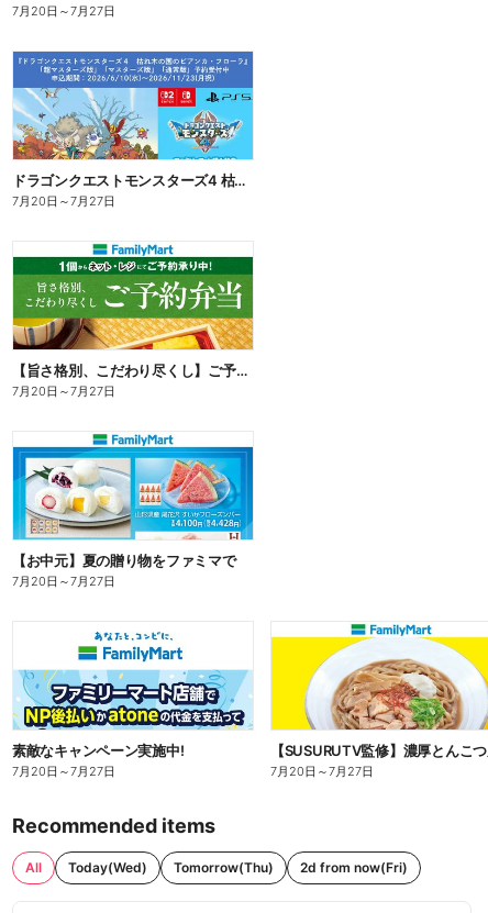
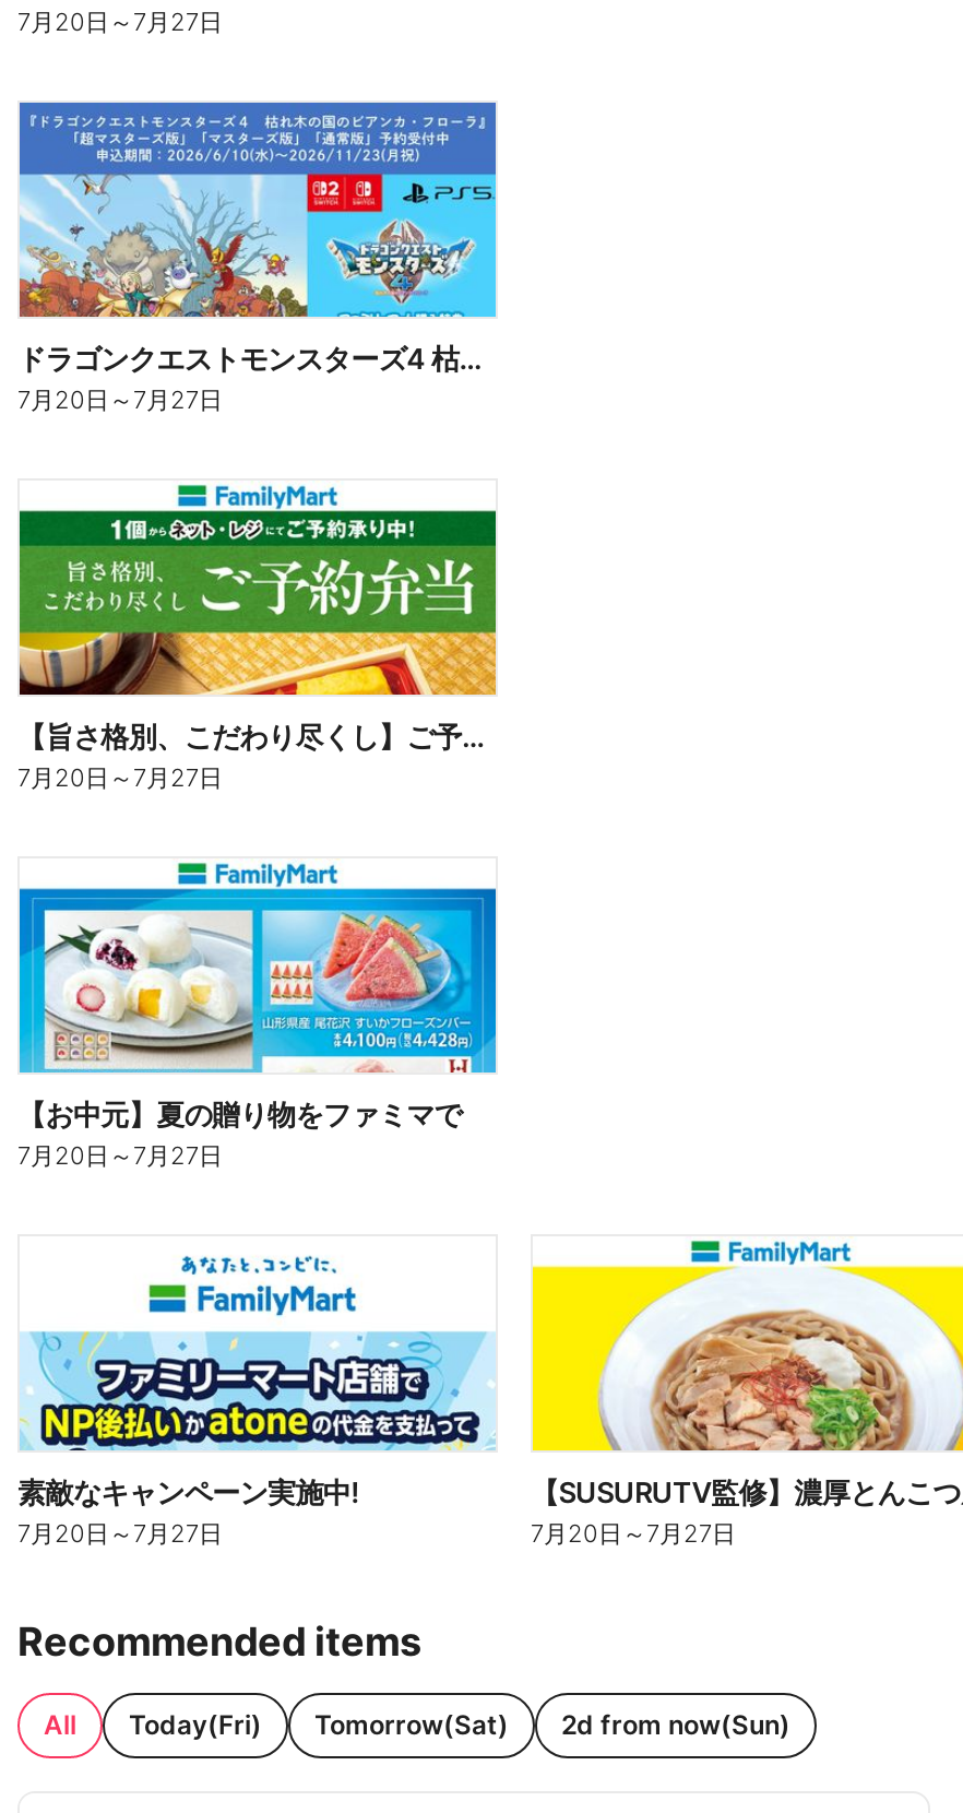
[68,859,408,875] Today(Wed) | Tomorrow(Thu) | 2d from now(Fri) -> [129,1707,790,1740] Today(Fri) | Tomorrow(Sat) | 2d from now(Sun)

